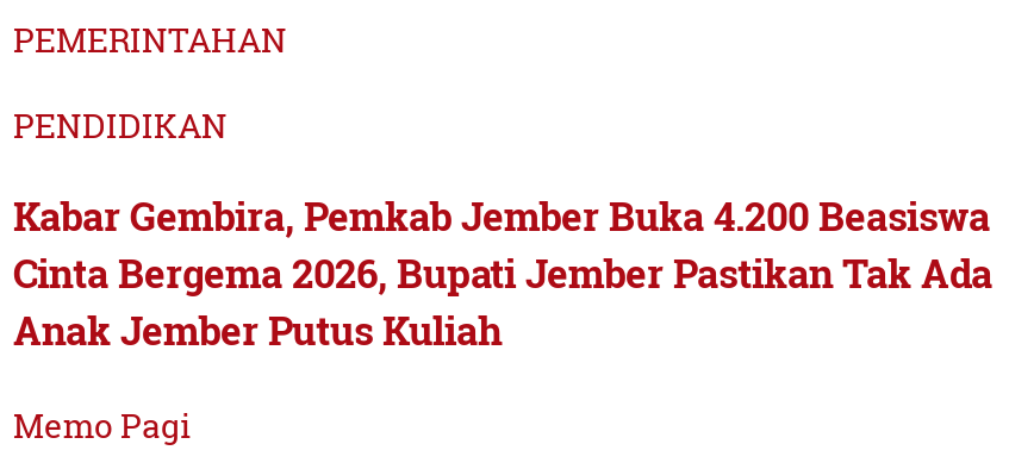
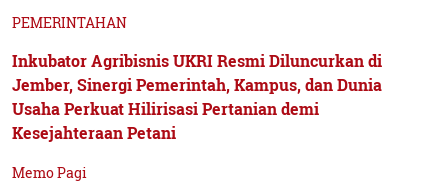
[13,102,992,356] PENDIDIKAN | Kabar Gembira, Pemkab Jember Buka 4.200 Beasiswa | Cinta Bergema 2026, Bupati Jember Pastikan Tak Ada | Anak Jember Putus Kuliah -> [12,50,382,143] Inkubator Agribisnis UKRI Resmi Diluncurkan di | Jember, Sinergi Pemerintah, Kampus, dan Dunia | Usaha Perkuat Hilirisasi Pertanian demi | Kesejahteraan Petani

